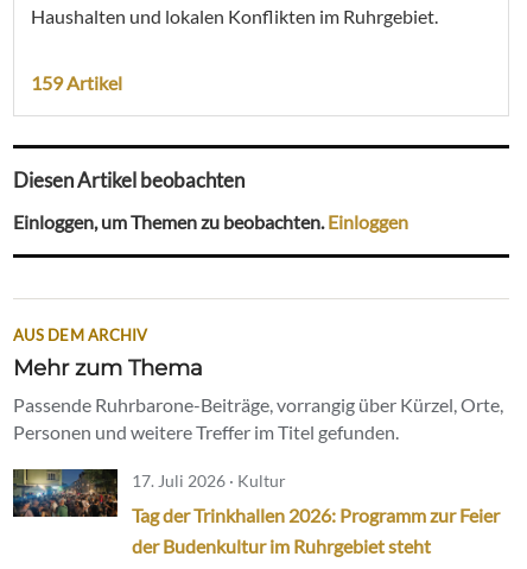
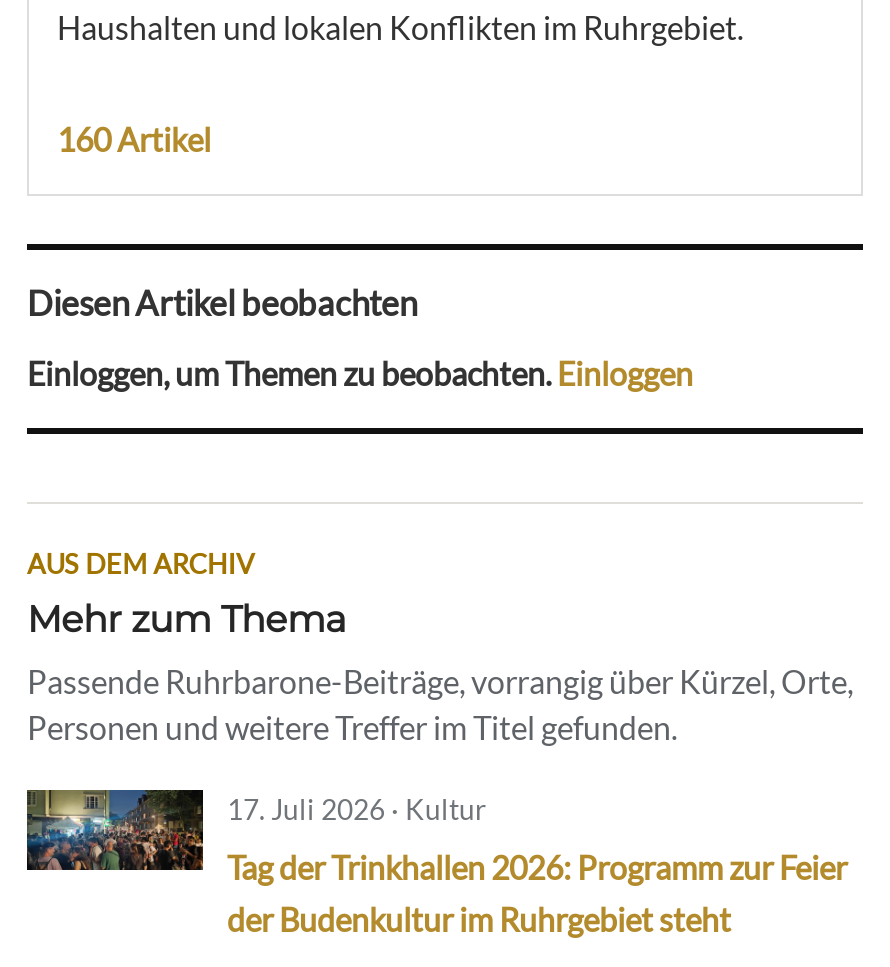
[31,72,122,94] 159 Artikel -> [57,121,211,159] 160 Artikel

